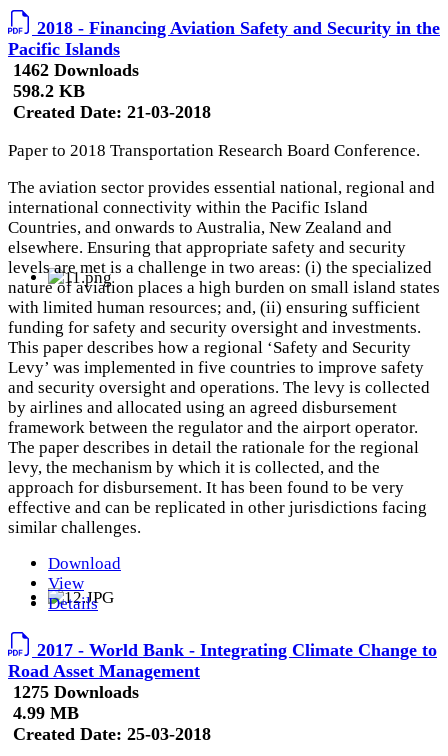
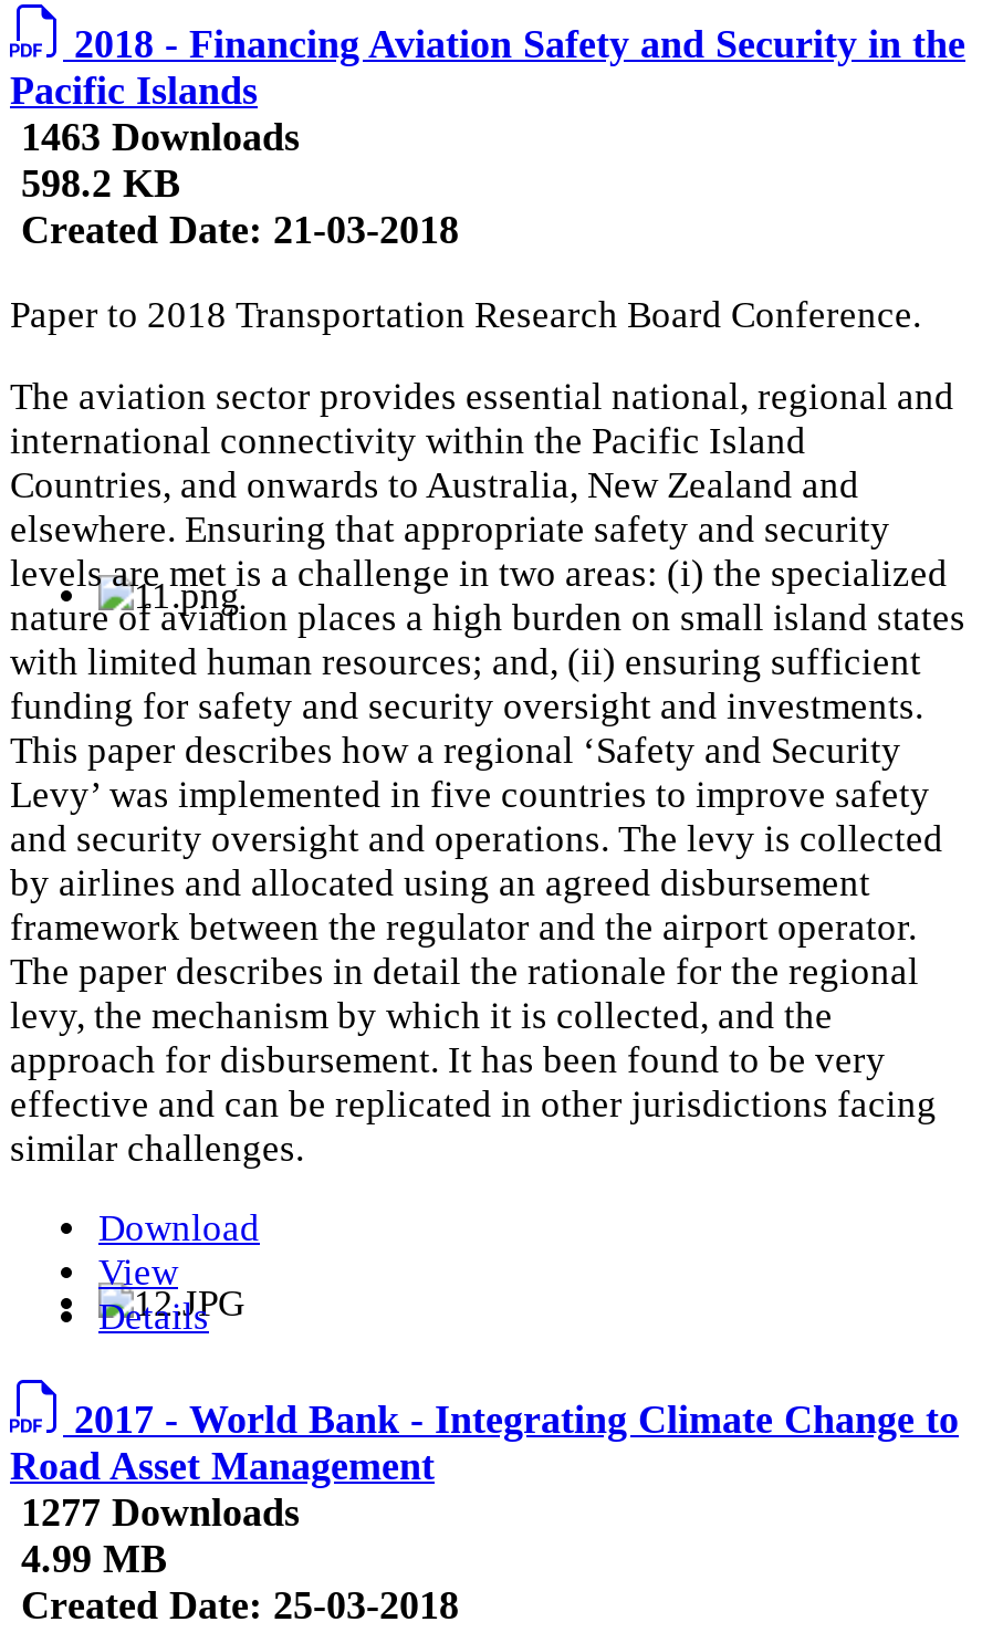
[8,60,139,80] 1462 Downloads -> [10,115,300,159] 1463 Downloads
[8,682,139,702] 1275 Downloads -> [10,1491,300,1535] 1277 Downloads

